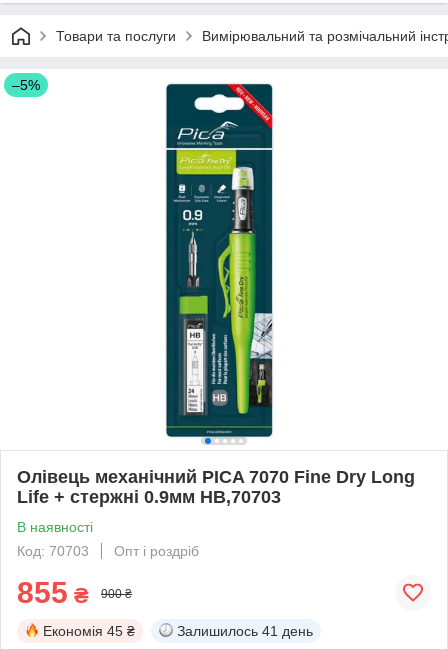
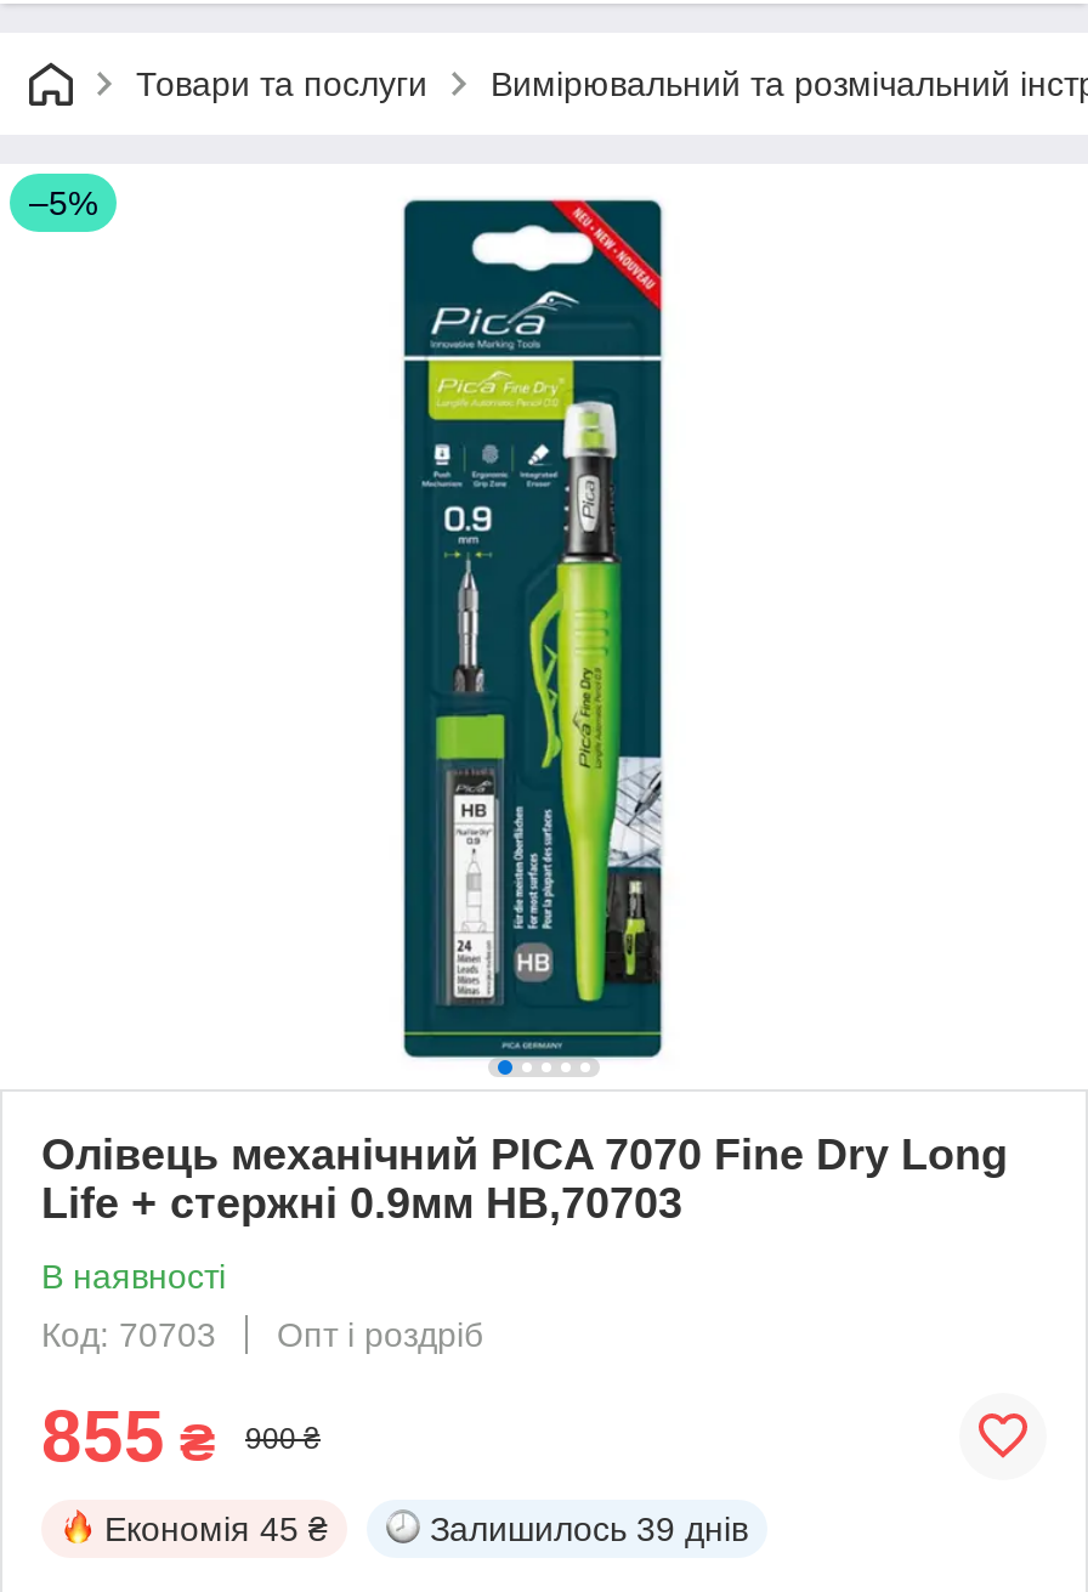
[177,623,313,639] Залишилось 41 день -> [430,1509,748,1548] Залишилось 39 днів

